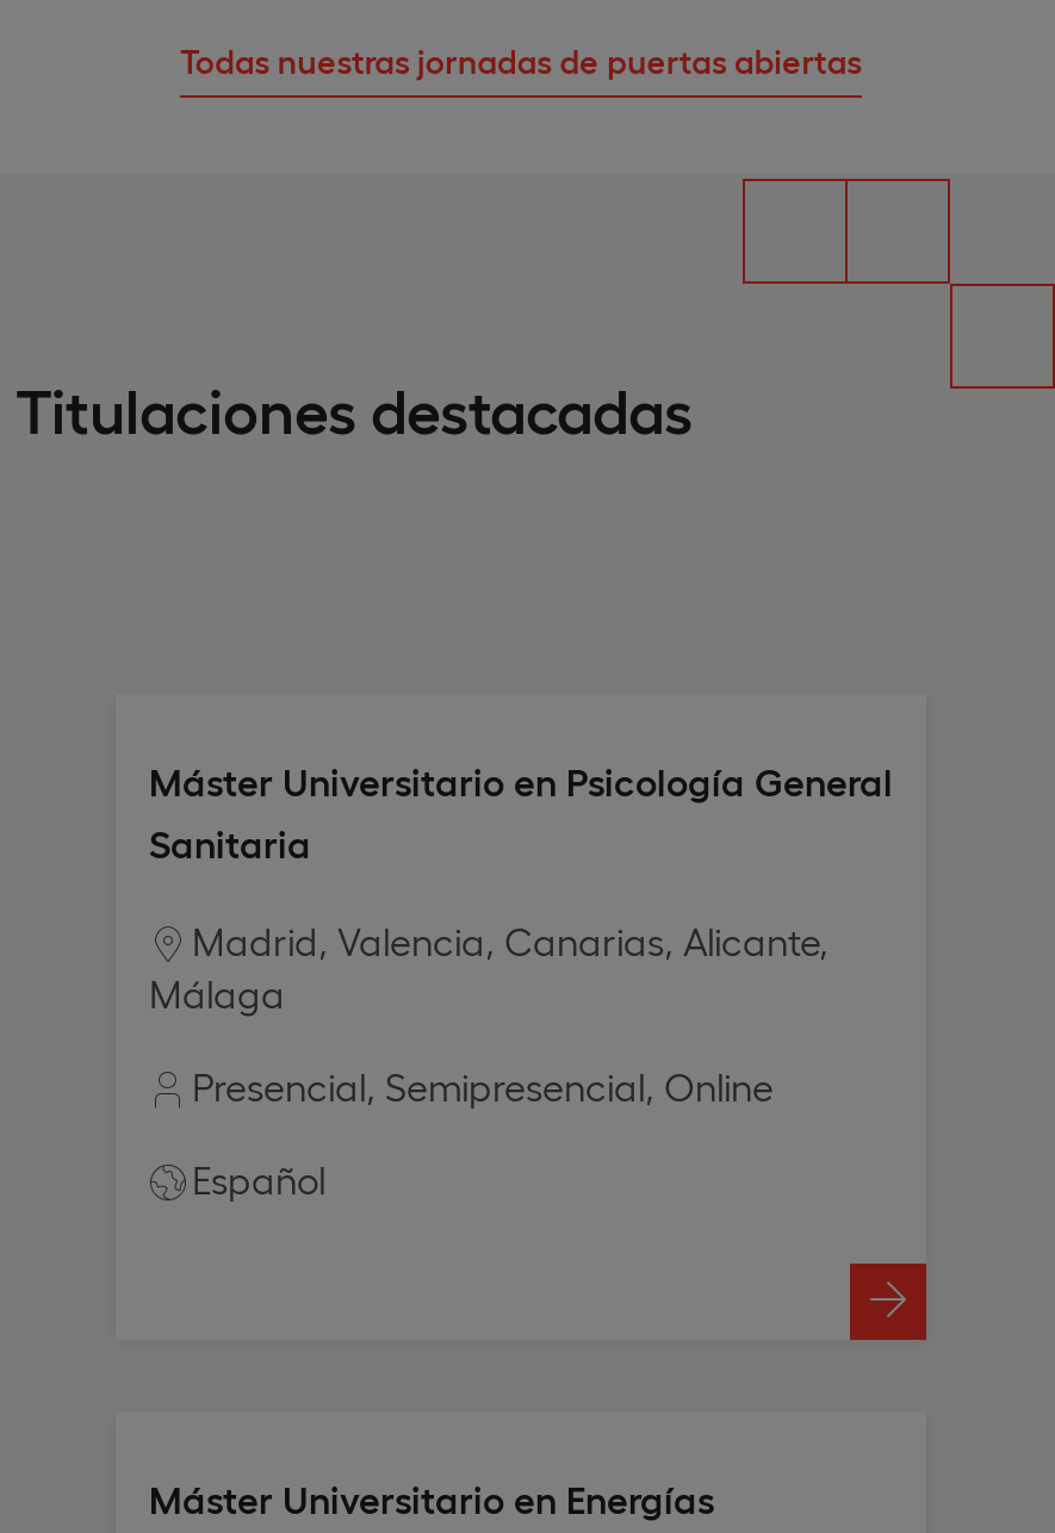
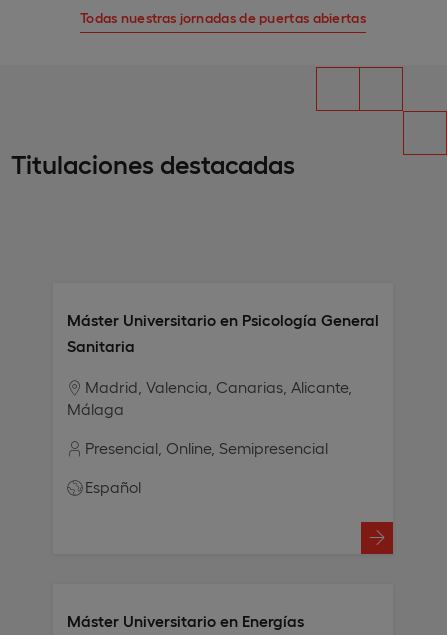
[192,1063,774,1109] Presencial Semipresencial Online -> [85,438,328,457] Presencial Online Semipresencial

